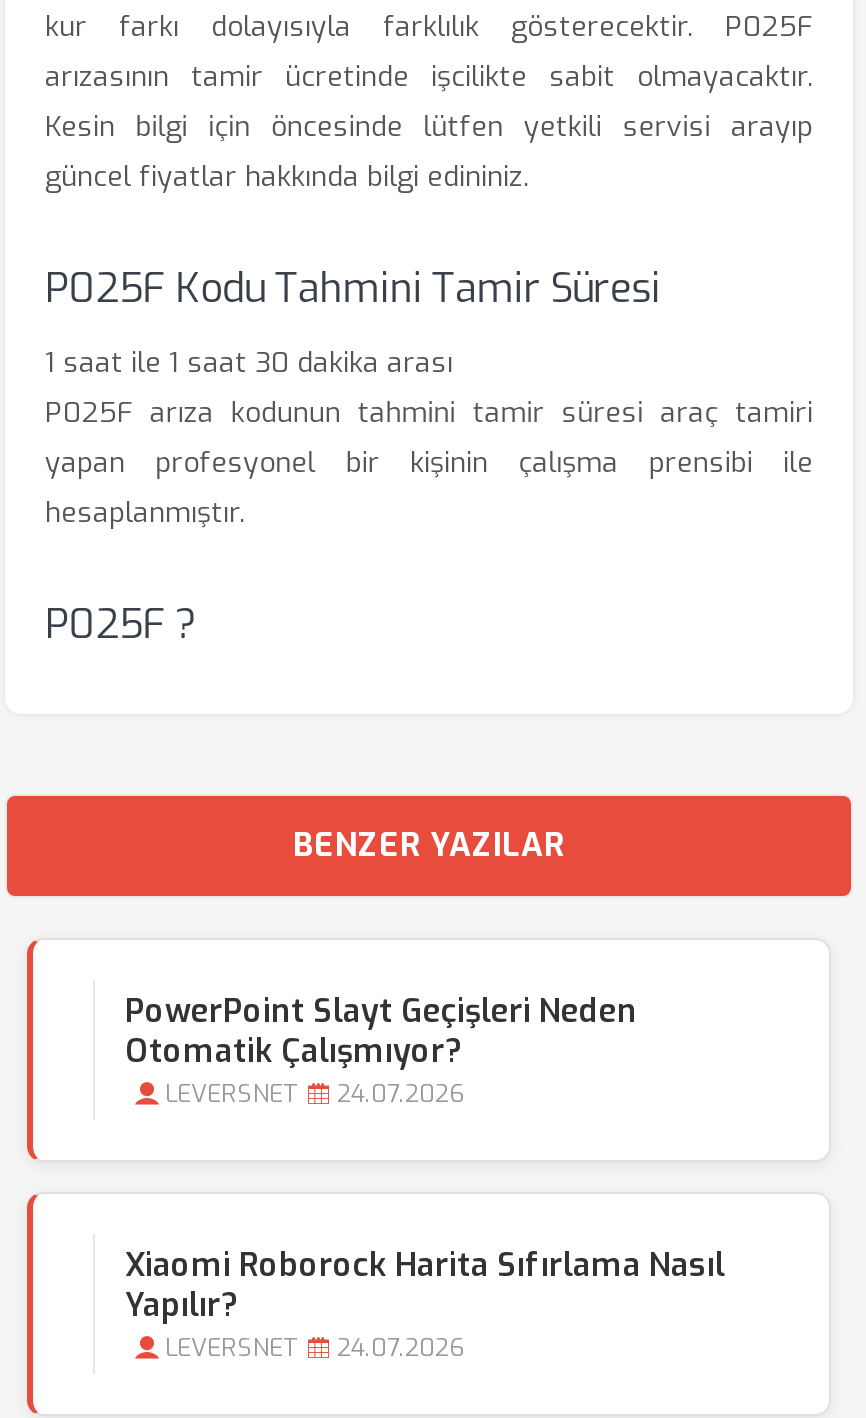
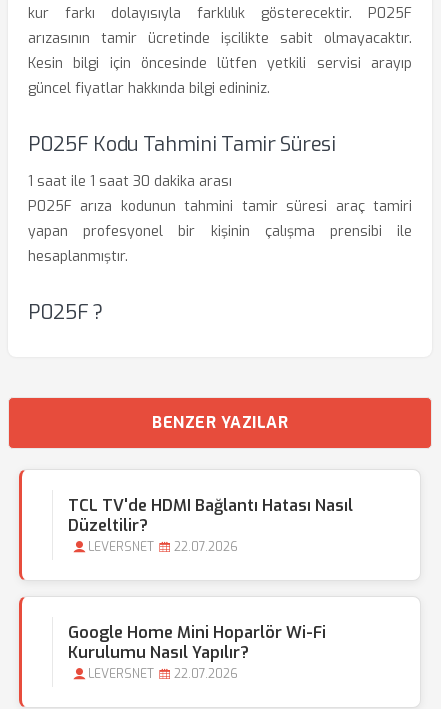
[125,990,637,1072] PowerPoint Slayt Geçişleri Neden | Otomatik Çalışmıyor? -> [68,495,353,536] TCL TV'de HDMI Bağlantı Hatası Nasıl | Düzeltilir?
[165,1078,465,1110] LEVERSNET 24.07.2026 -> [88,539,238,555] LEVERSNET 22.07.2026
[125,1244,725,1326] Xiaomi Roborock Harita Sıfırlama Nasıl | Yapılır? -> [68,622,326,663] Google Home Mini Hoparlör Wi-Fi | Kurulumu Nasıl Yapılır?
[165,1332,465,1364] LEVERSNET 24.07.2026 -> [88,666,238,682] LEVERSNET 22.07.2026

